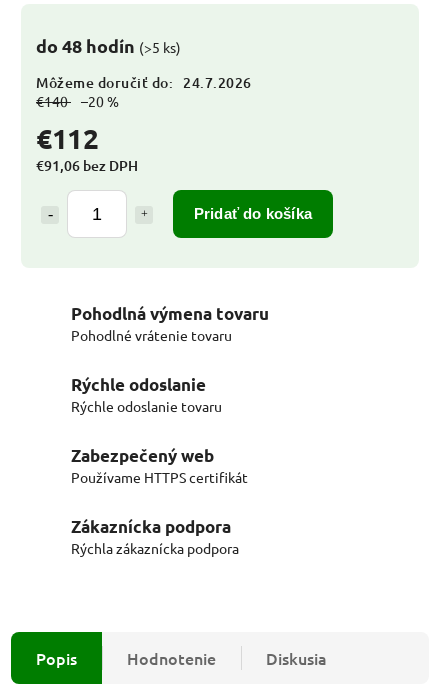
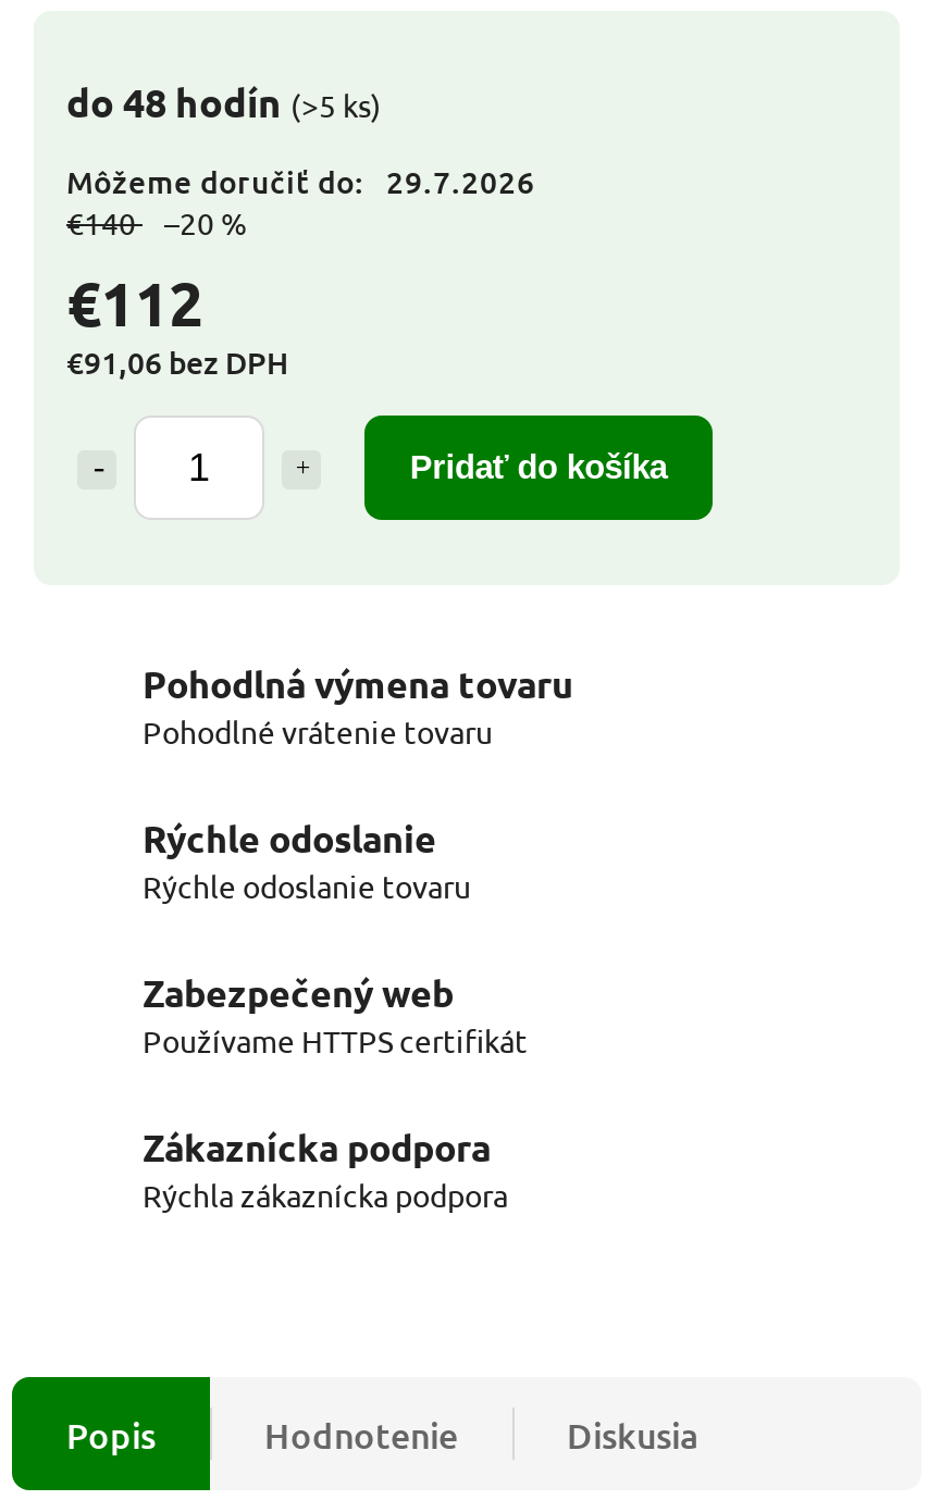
[36,73,251,92] Môžeme doručiť do: 24.7.2026 -> [66,161,535,203] Môžeme doručiť do: 29.7.2026

